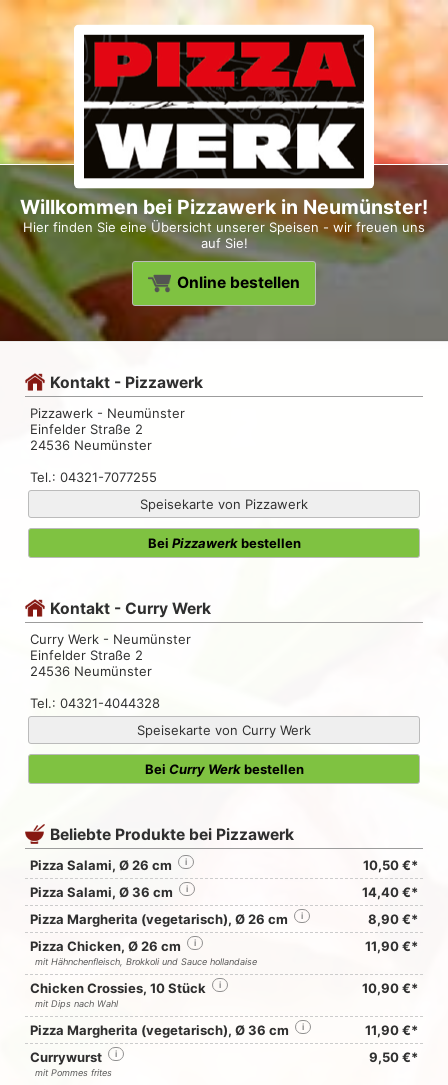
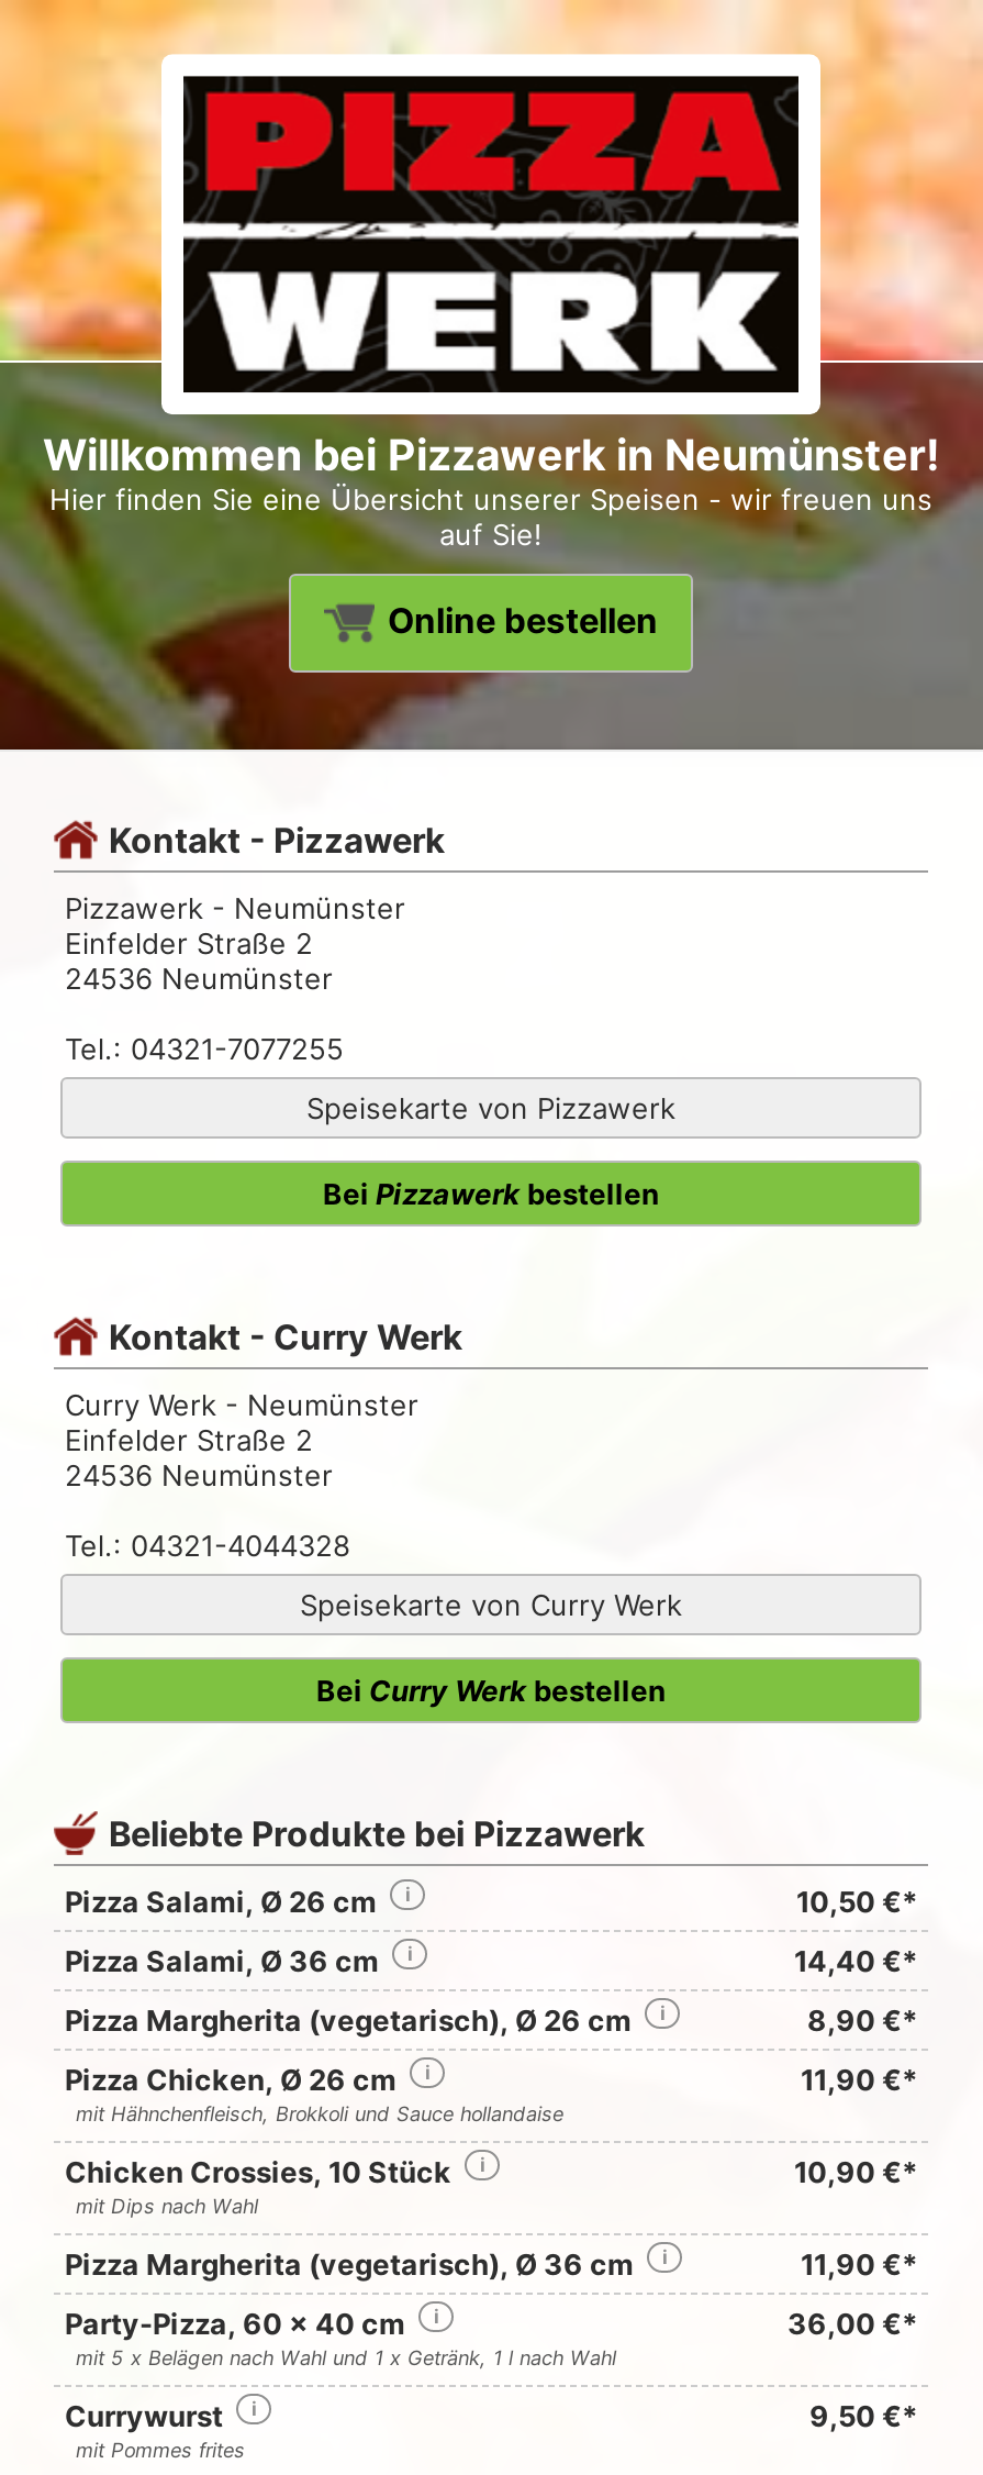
none -> [65,2306,917,2369] Party-Pizza, 60 x 40 cm | 36,00 €* | mit 5 x Belägen nach Wahl und 1 x Getränk, 1 l nach Wahl

